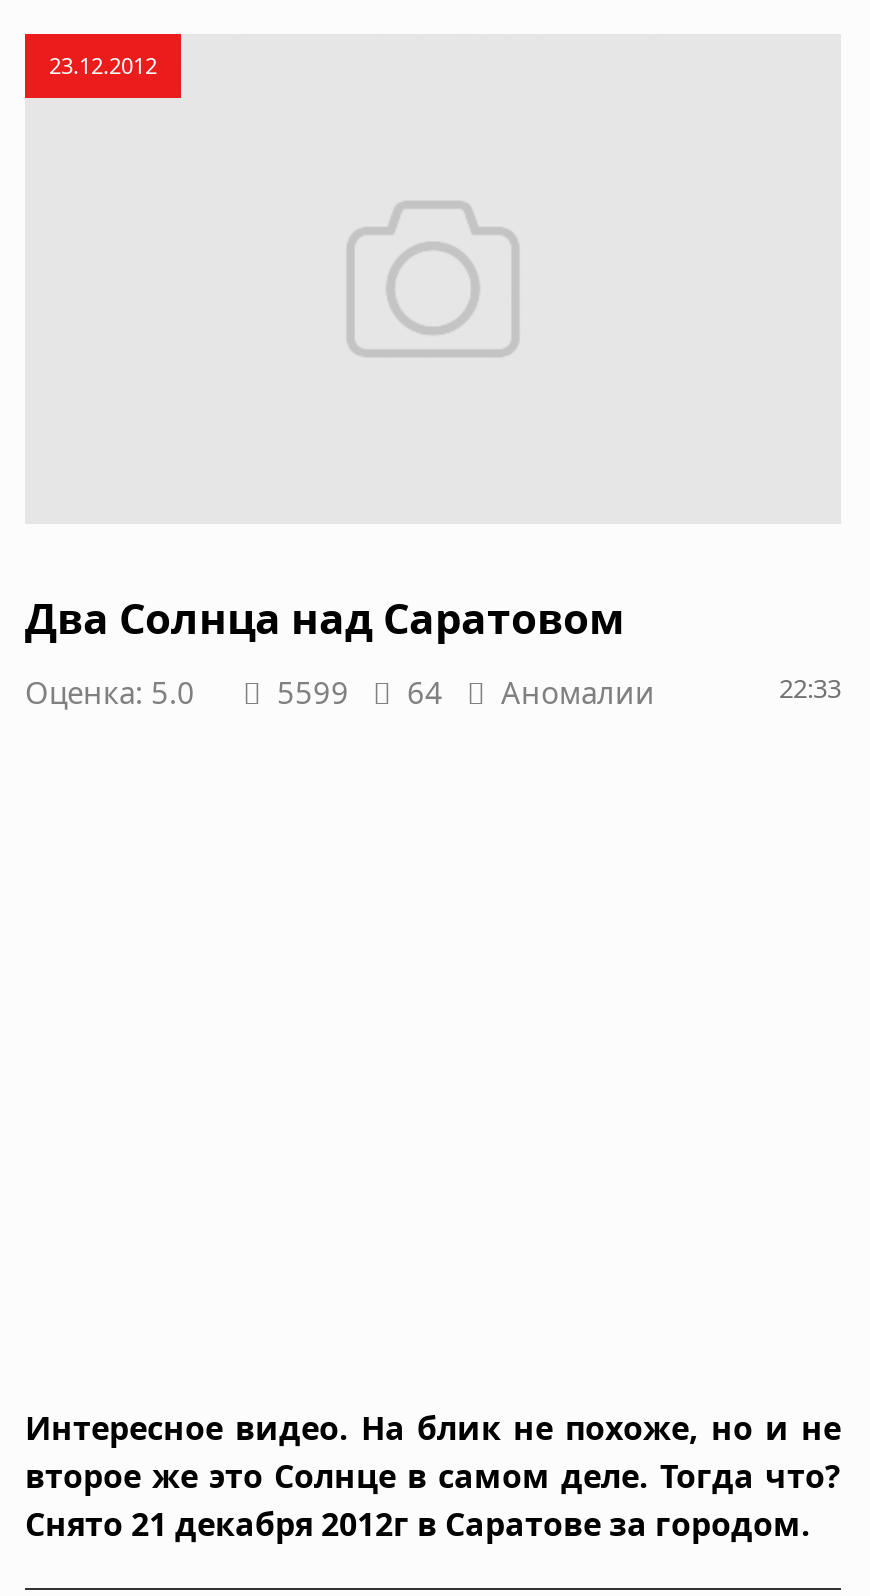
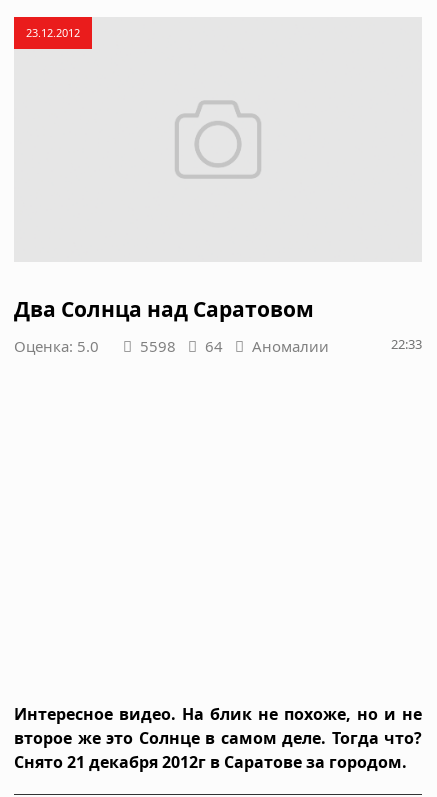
[25,672,655,712] Оценка: 5.0 5599 64 Аномалии -> [14,336,329,356] Оценка: 5.0 5598 64 Аномалии

